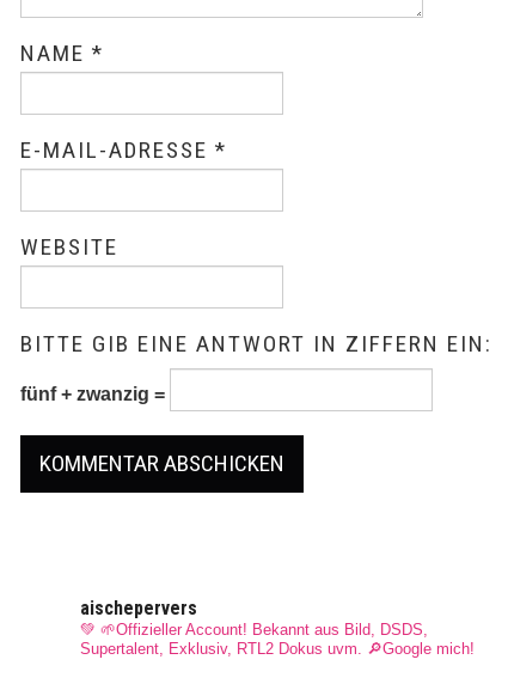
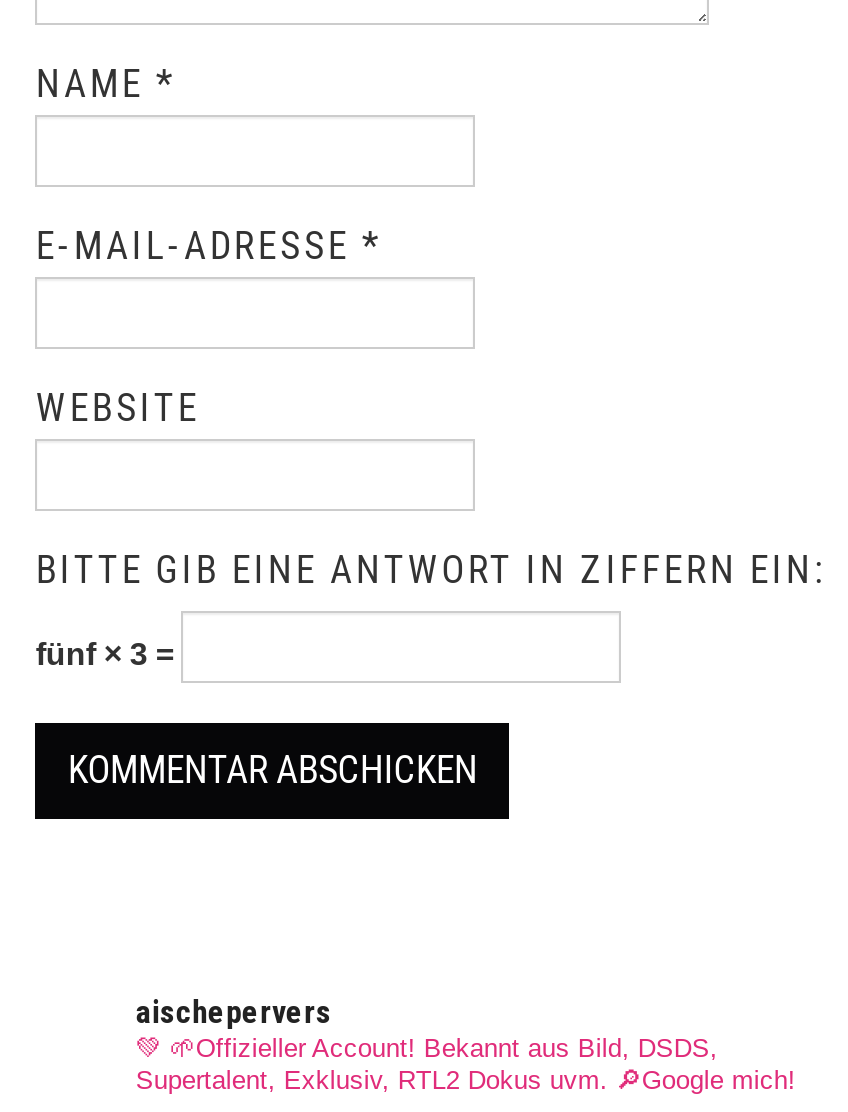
[21,384,170,404] fünf + zwanzig = -> [36,637,182,671] fünf × 3 =

